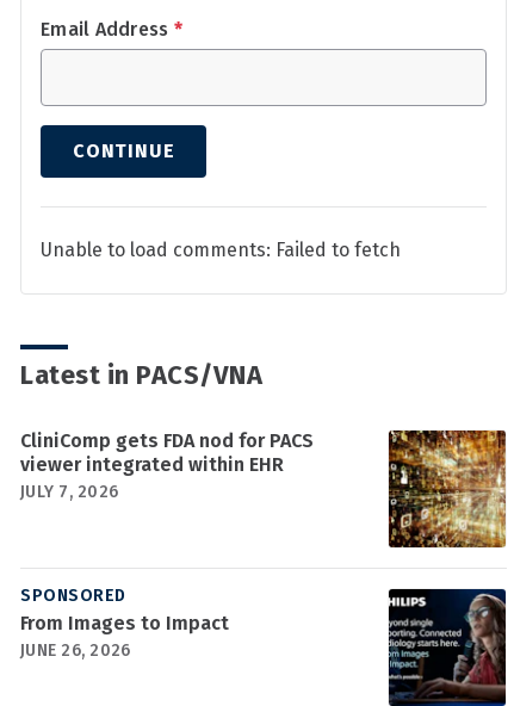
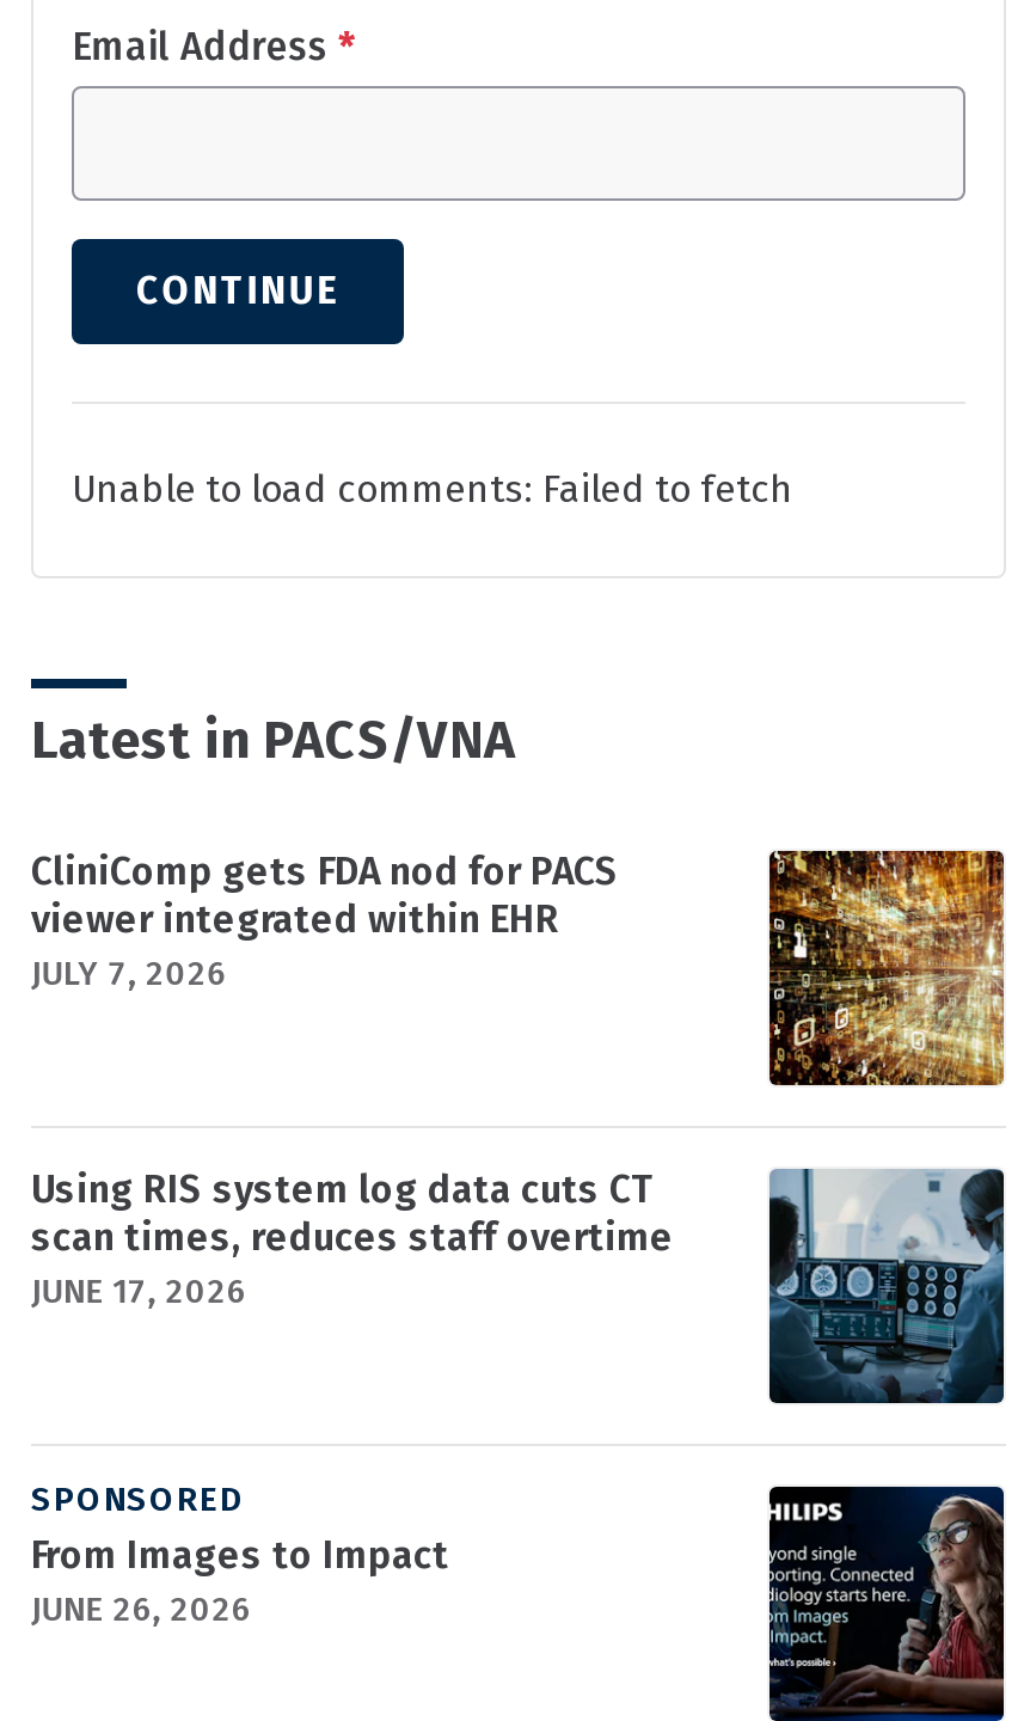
none -> [31,1166,1006,1405] [image] | Using RIS system log data cuts CT | scan times, reduces staff overtime | JUNE 17, 2026

